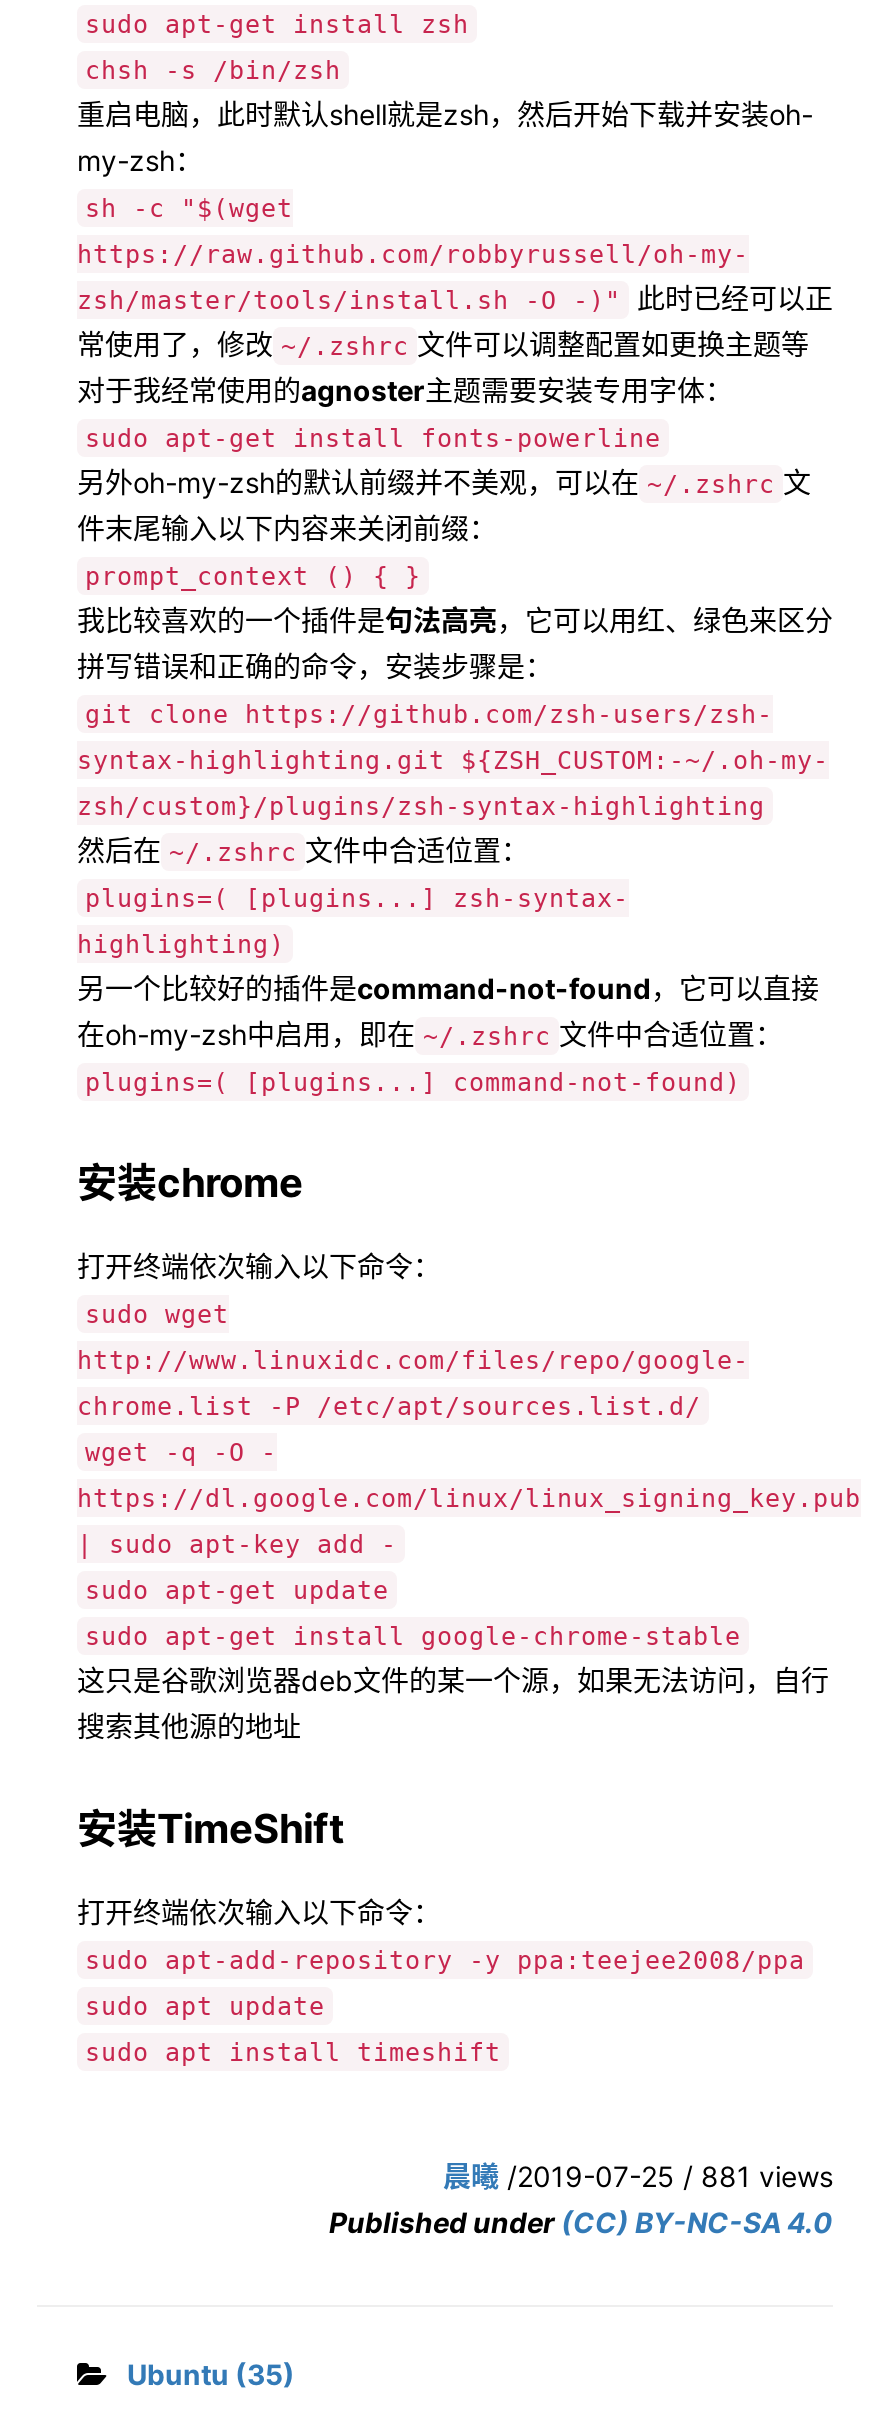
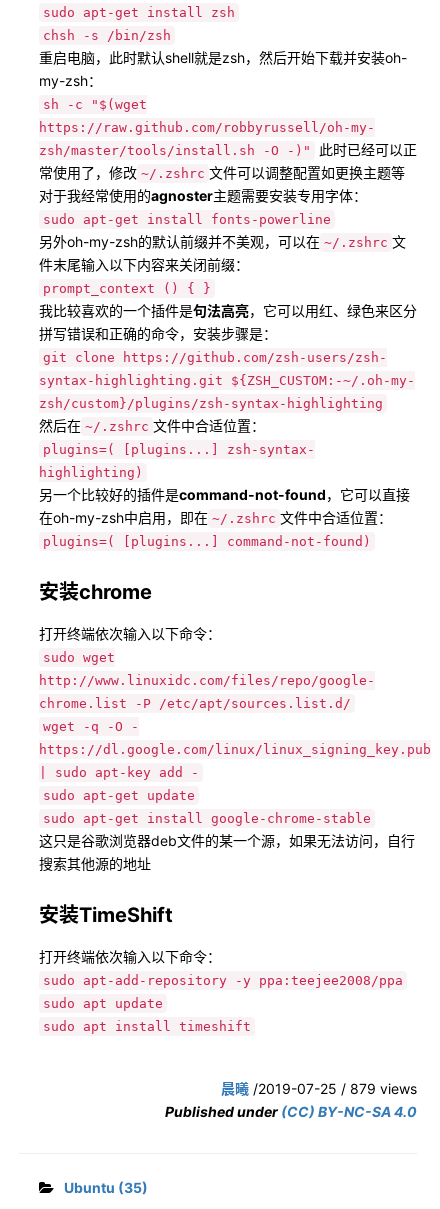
[443,2159,833,2193] 晨曦 / 2019-07-25 / 881 views -> [221,1080,417,1097] 晨曦 / 2019-07-25 / 879 views

